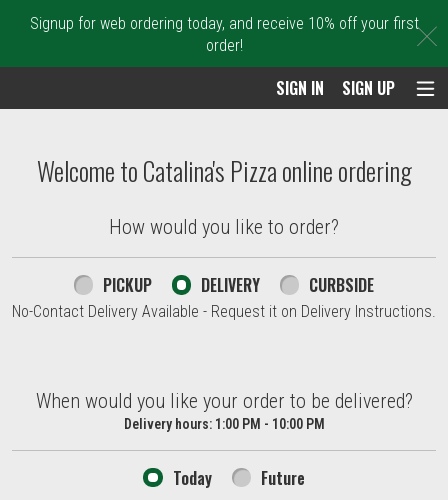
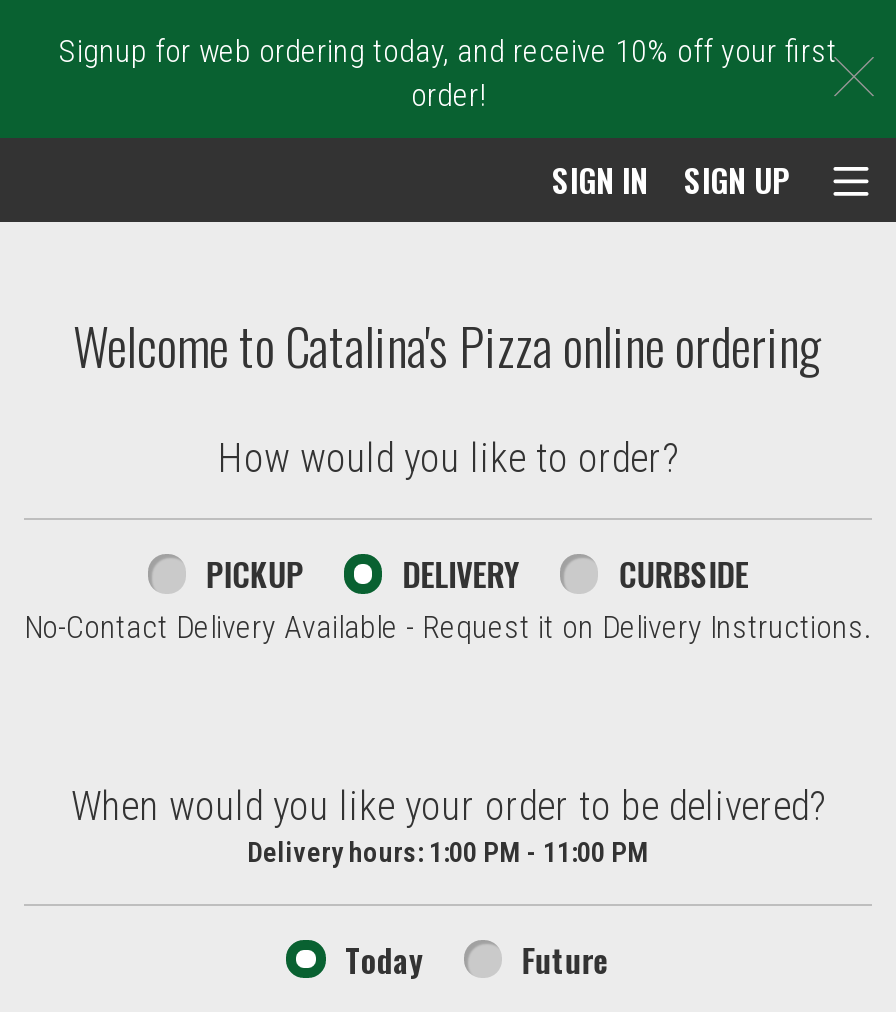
[123,416,324,432] Delivery hours: 1:00 PM - 10:00 PM -> [247,835,649,867] Delivery hours: 1:00 PM - 11:00 PM

